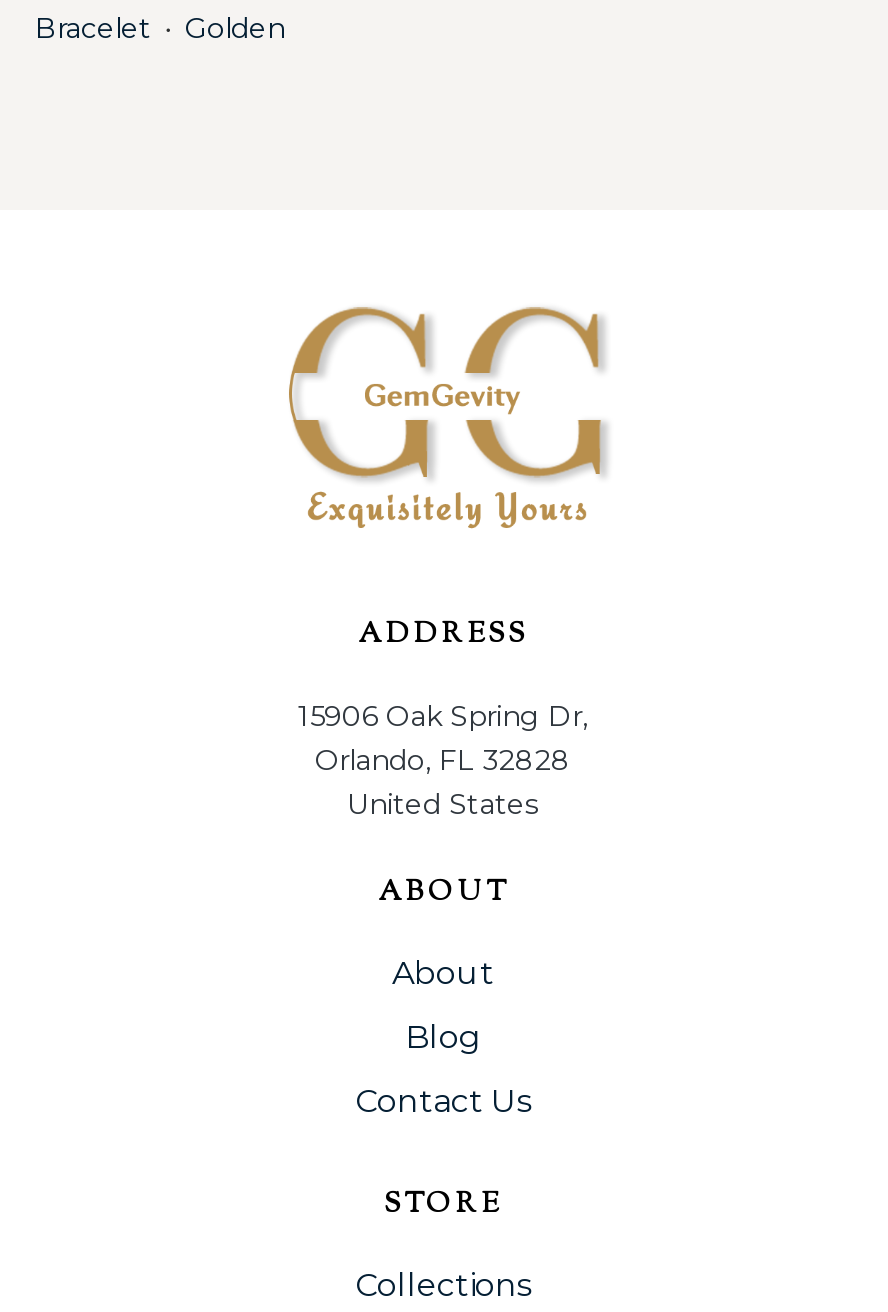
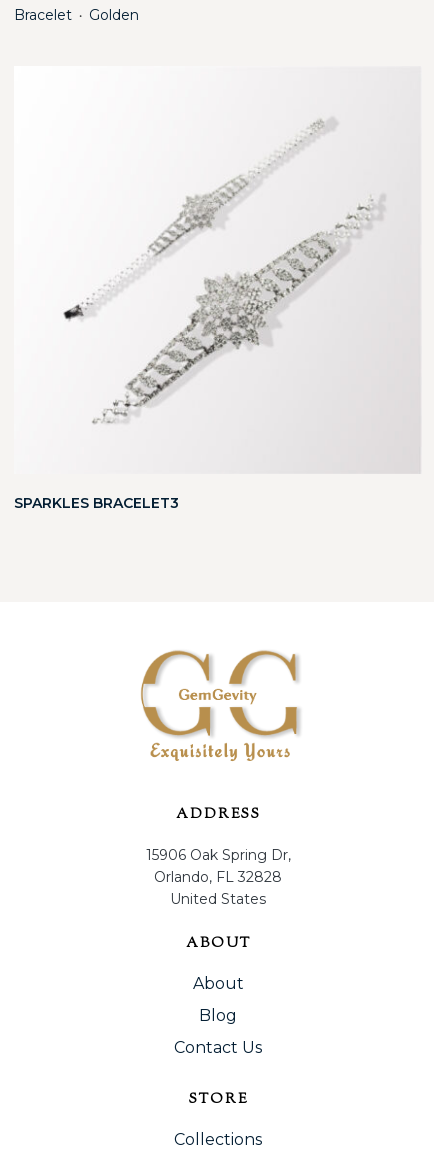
none -> [14,116,421,512] [image] | SPARKLES BRACELET3

